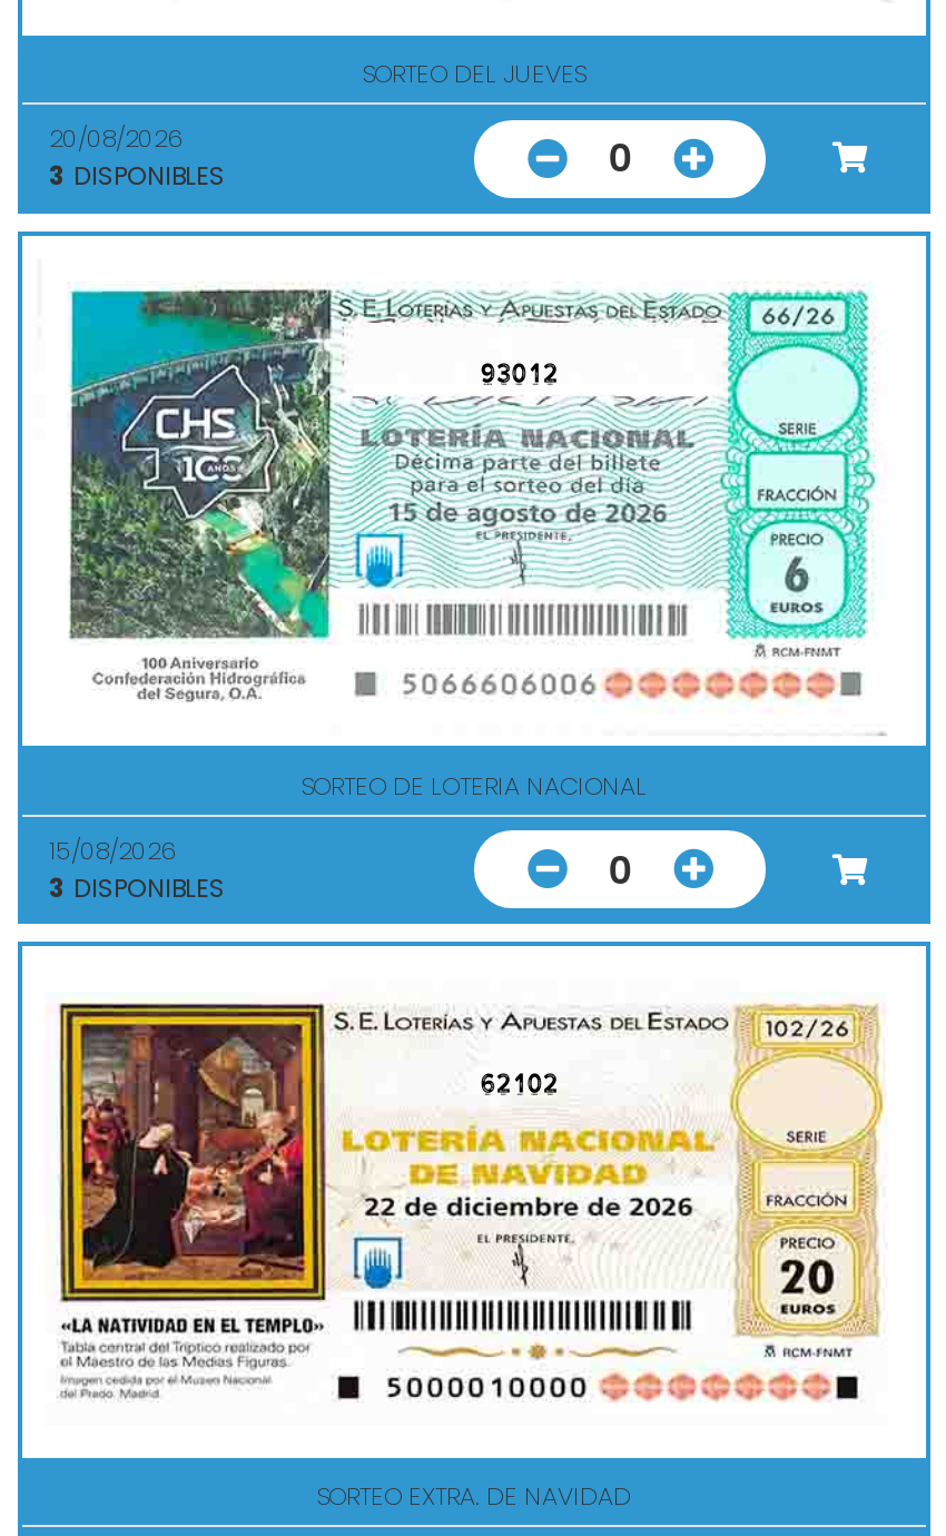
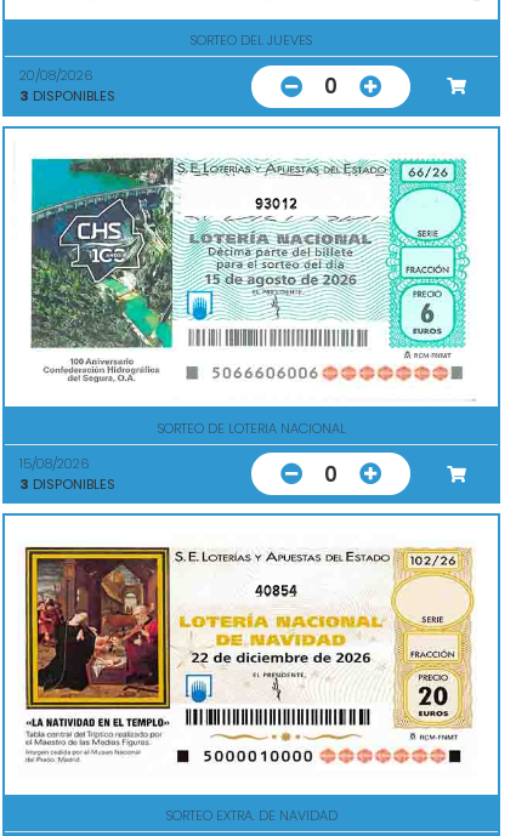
[480,1067,558,1103] 62102 -> [255,582,297,601] 40854

